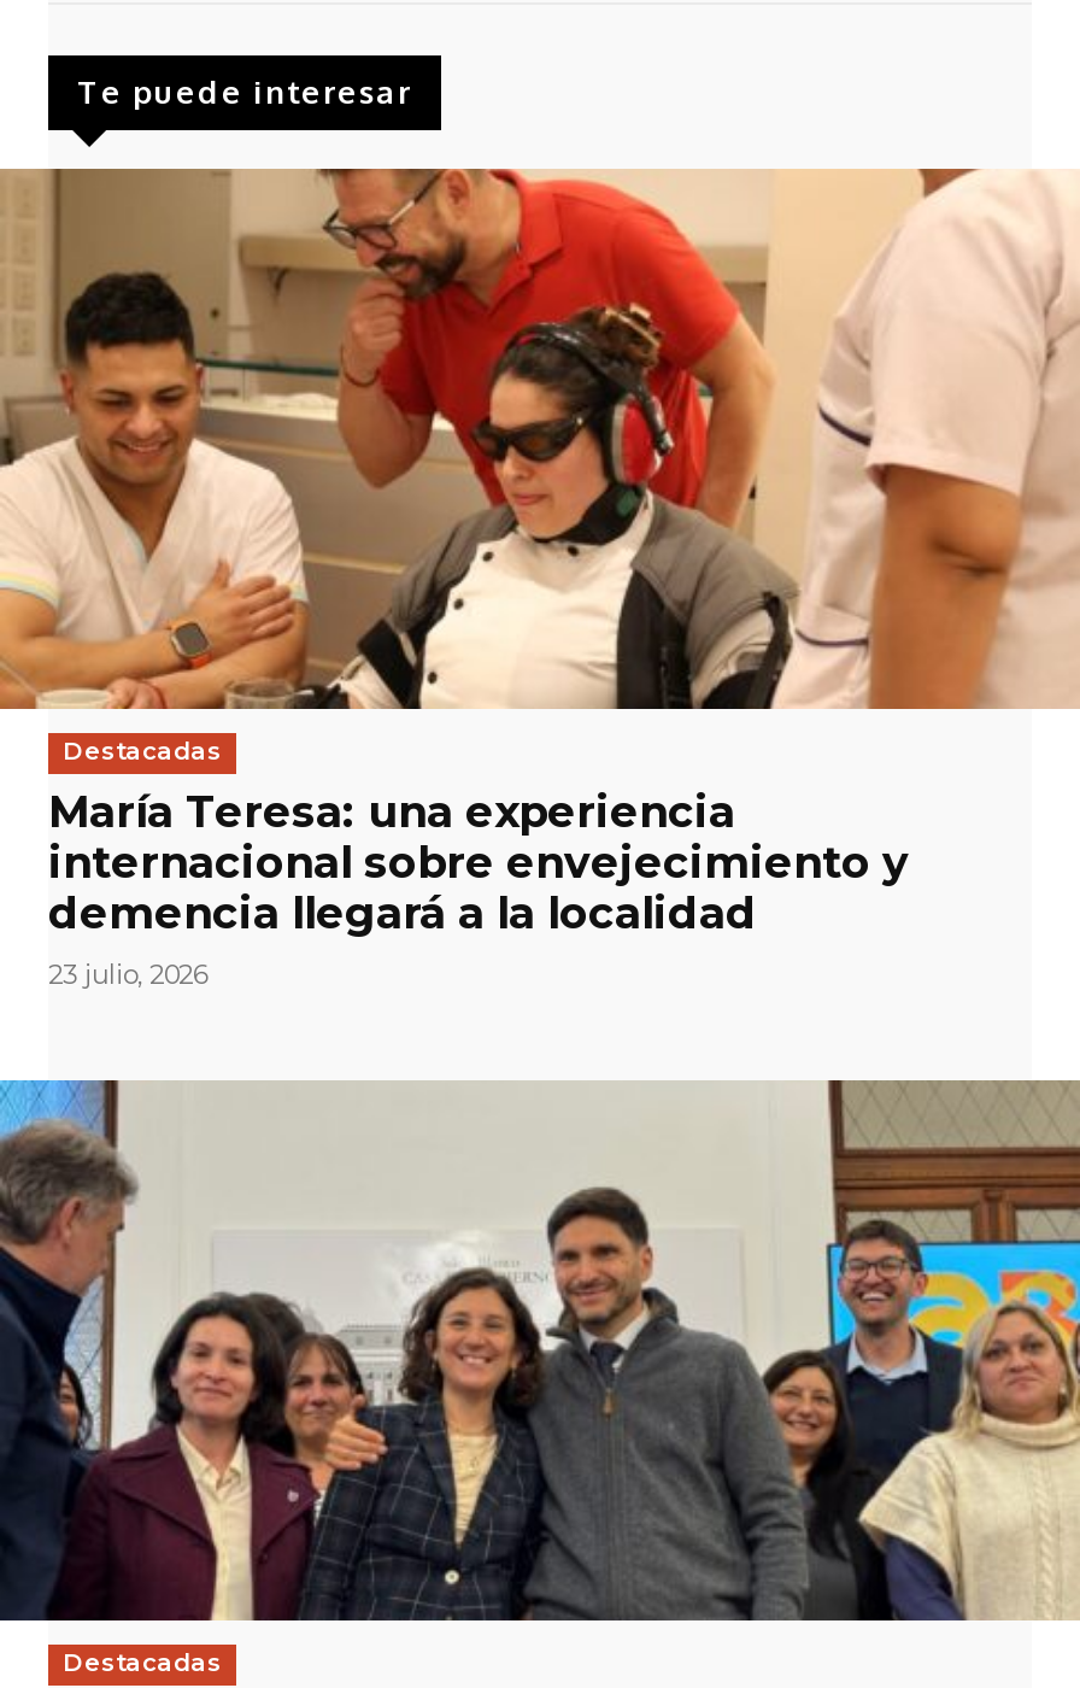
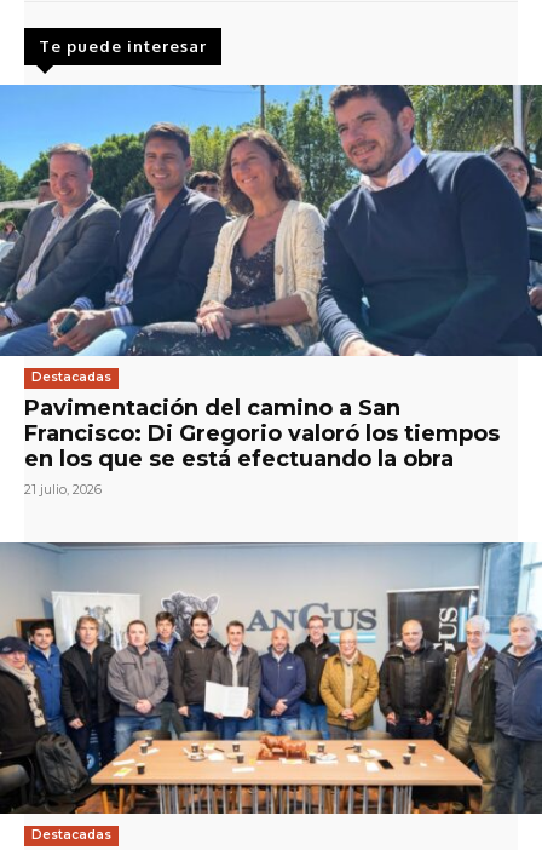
[7,165,1073,990] [image] | María Teresa: una experiencia | internacional sobre envejecimiento y | demencia llegará a la localidad | 23 julio, 2026 -> [4,84,538,498] [image] | Pavimentación del camino a San | Francisco: Di Gregorio valoró los tiempos | en los que se está efectuando la obra | 21 julio, 2026
[7,1079,1073,1622] [image] -> [4,541,538,815] [image]

